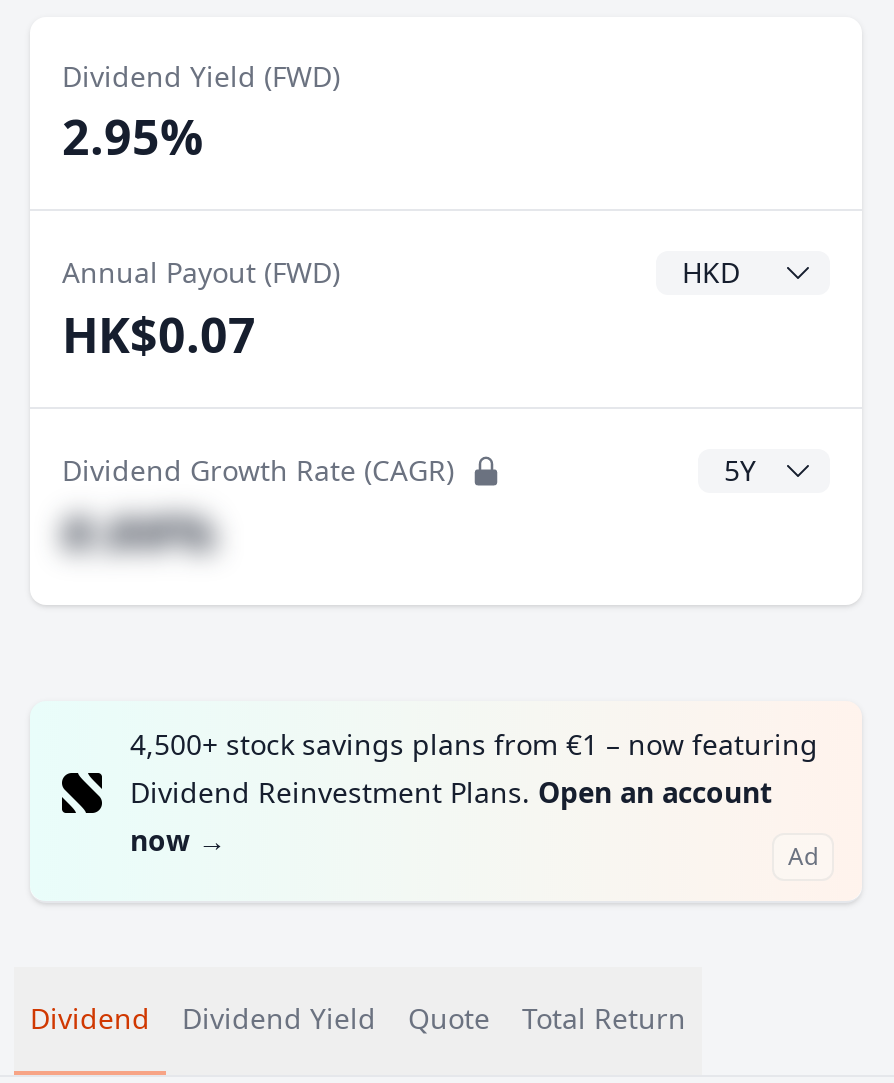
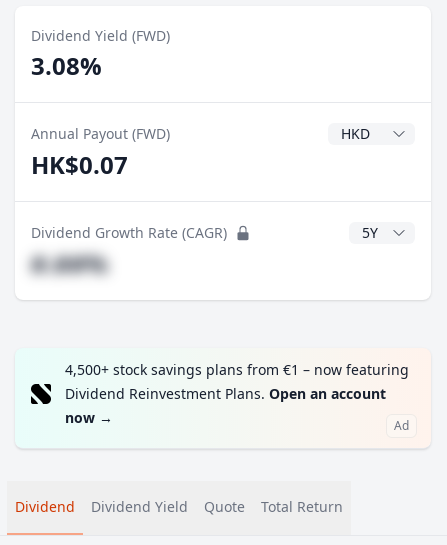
[62,103,204,169] 2.95% -> [31,49,102,82] 3.08%

